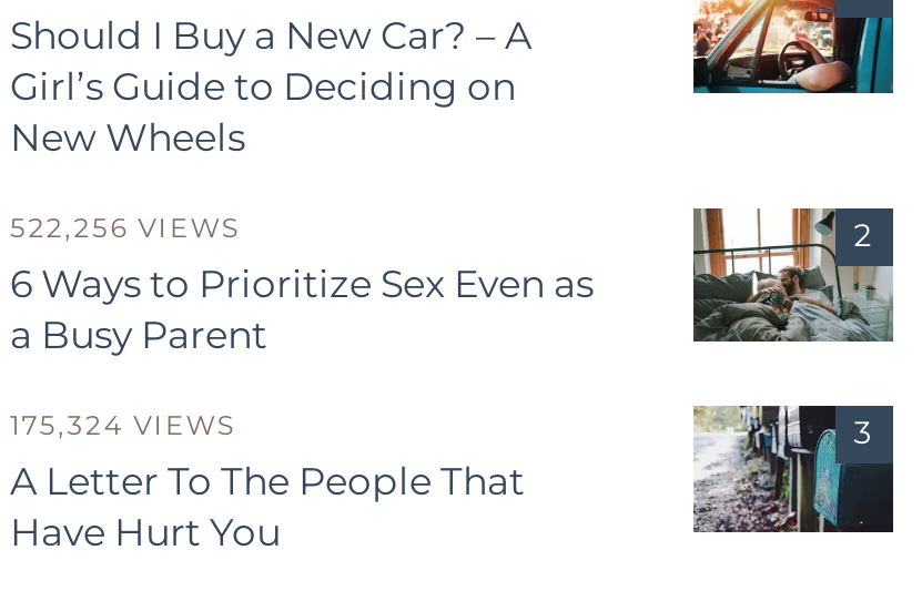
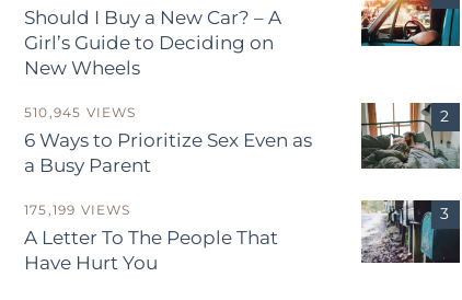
[10,210,240,243] 522,256 VIEWS -> [24,103,136,120] 510,945 VIEWS
[10,407,235,440] 175,324 VIEWS -> [24,201,131,217] 175,199 VIEWS

